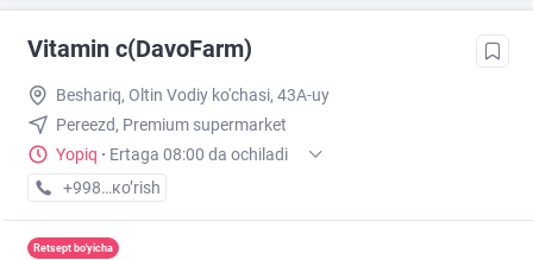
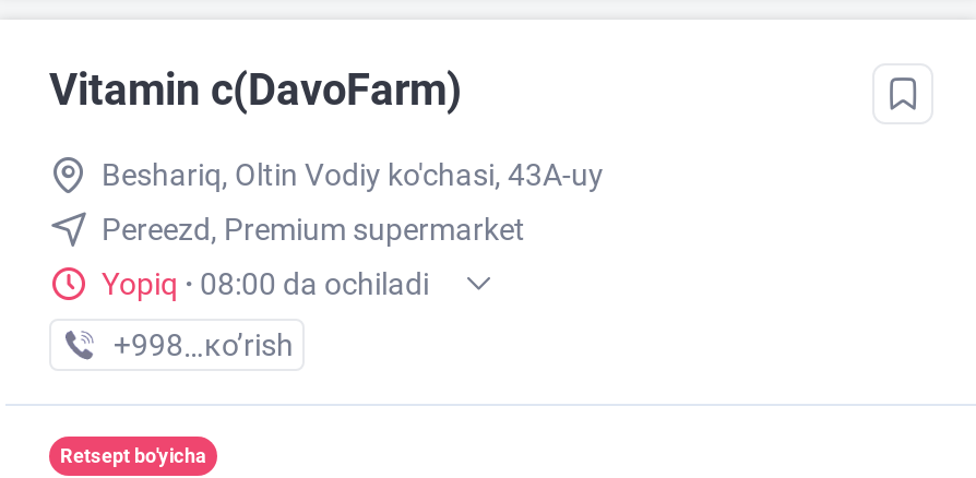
[56,145,288,164] Yopiq · Ertaga 08:00 da ochiladi -> [102,267,429,302] Yopiq · 08:00 da ochiladi

